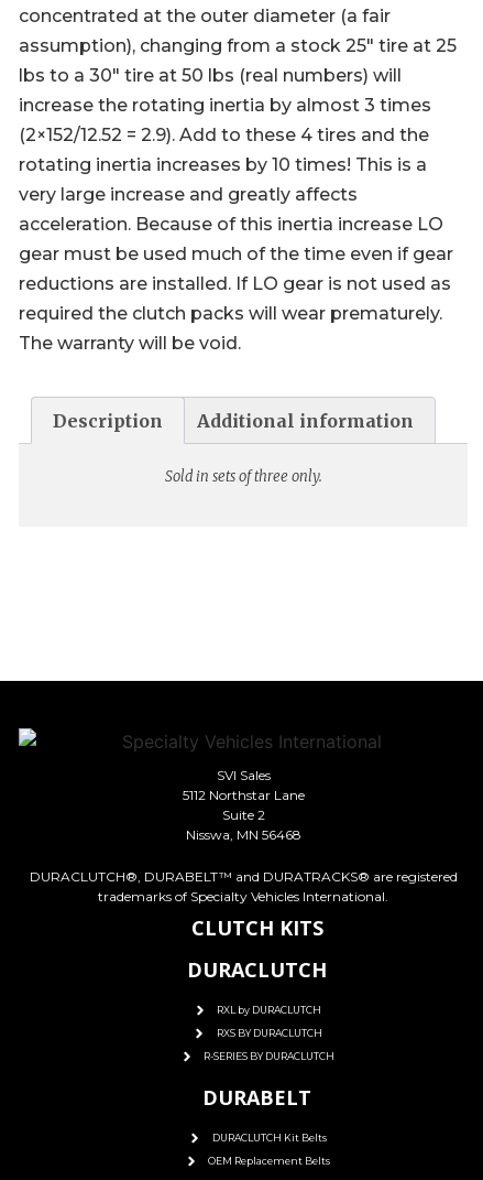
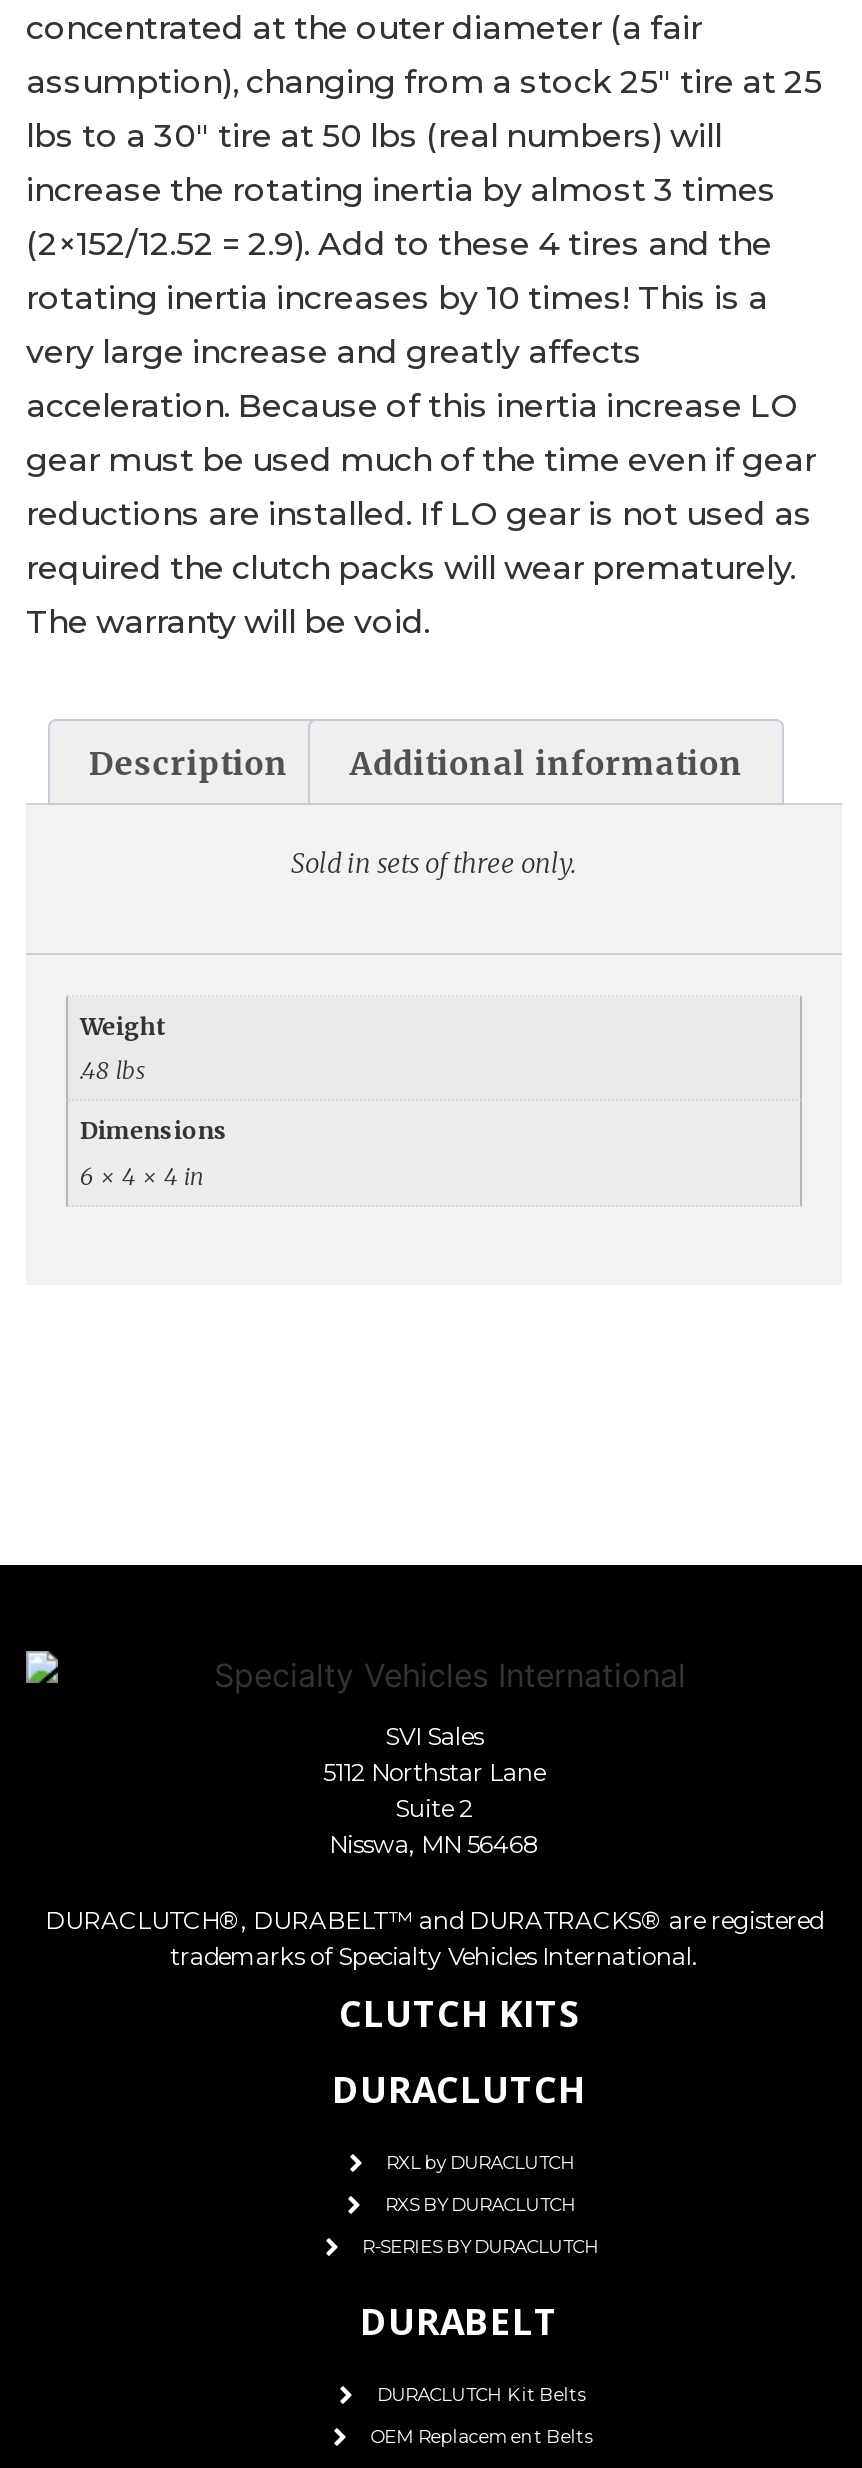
none -> [80,1010,228,1191] Weight | .48 lbs | Dimensions | 6 × 4 × 4 in

